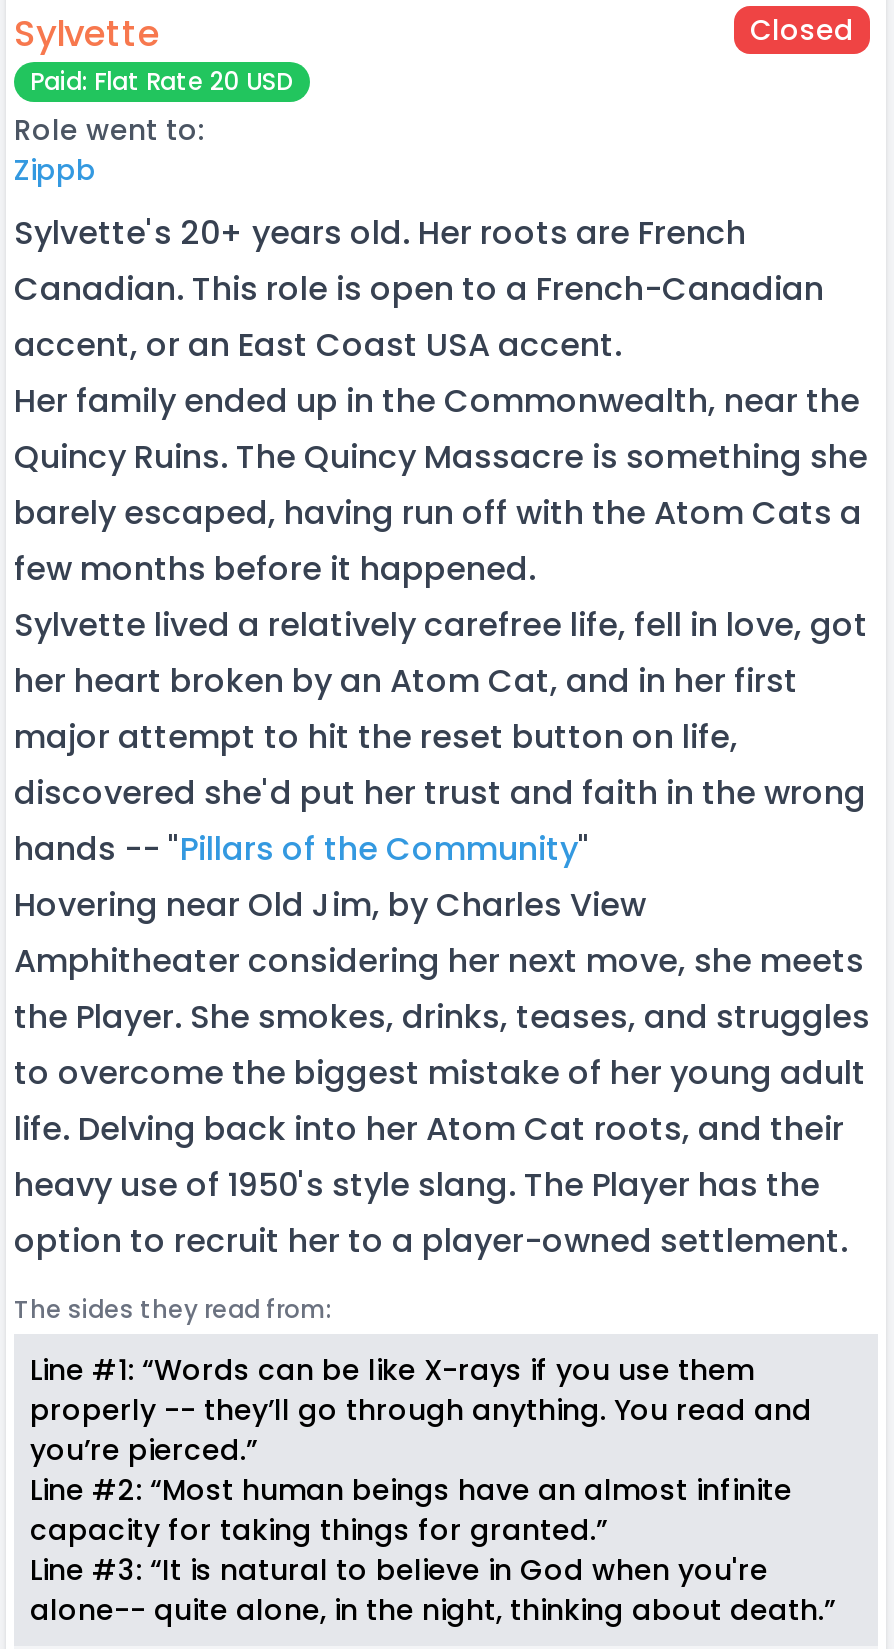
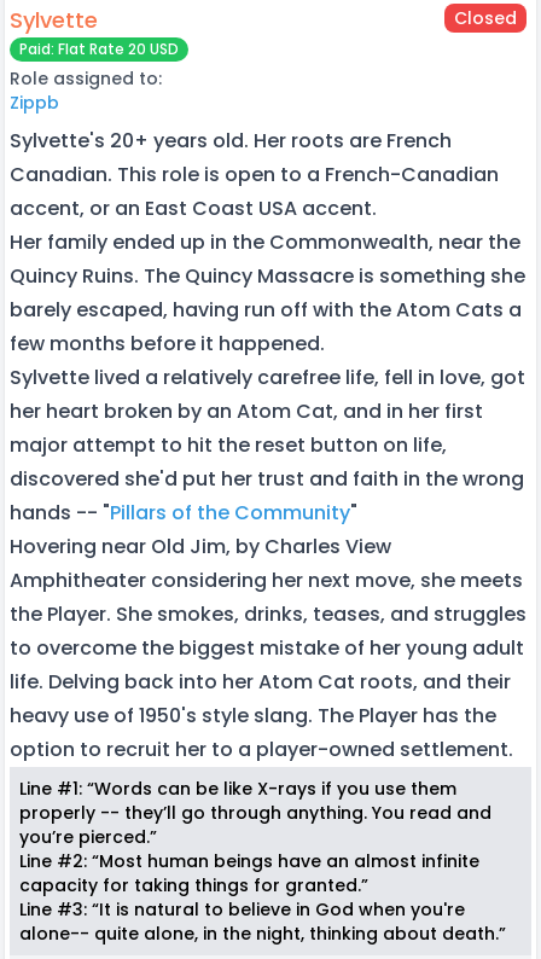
[14,110,204,150] Role went to: -> [10,66,162,91] Role assigned to:
[14,1292,332,1326] The sides they read from: -> none

